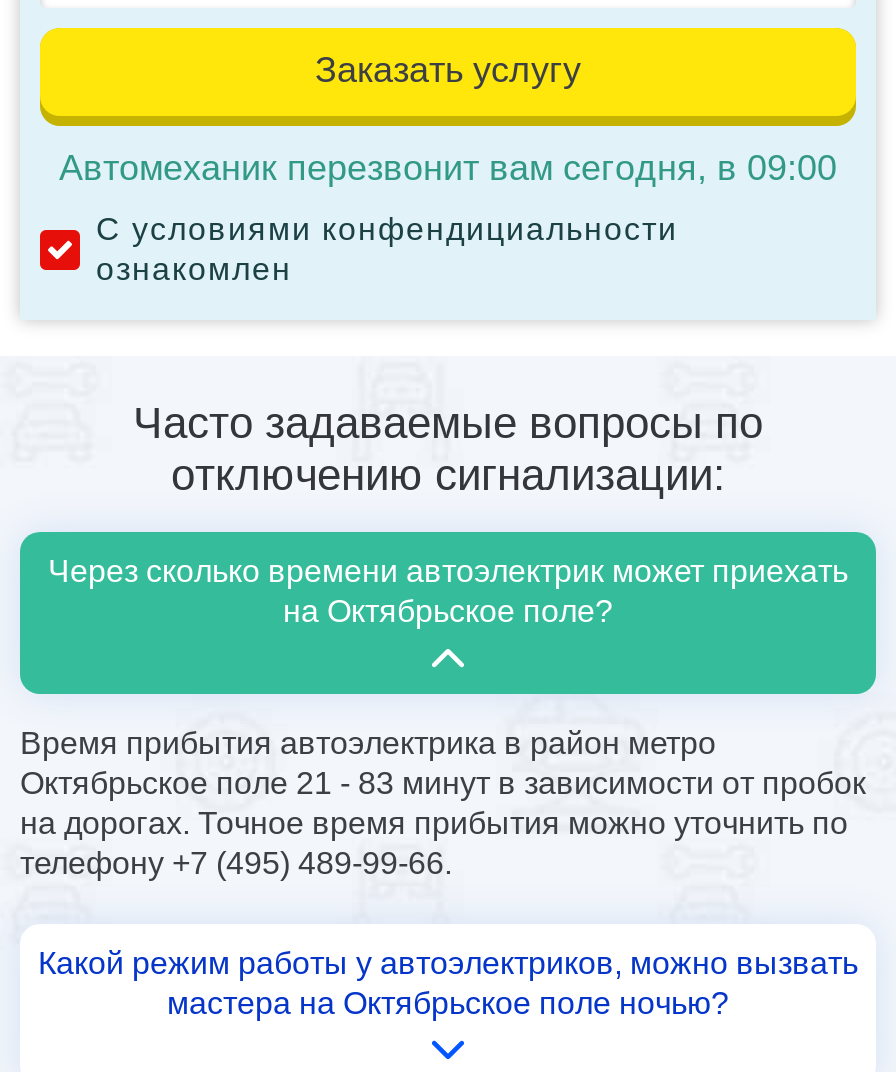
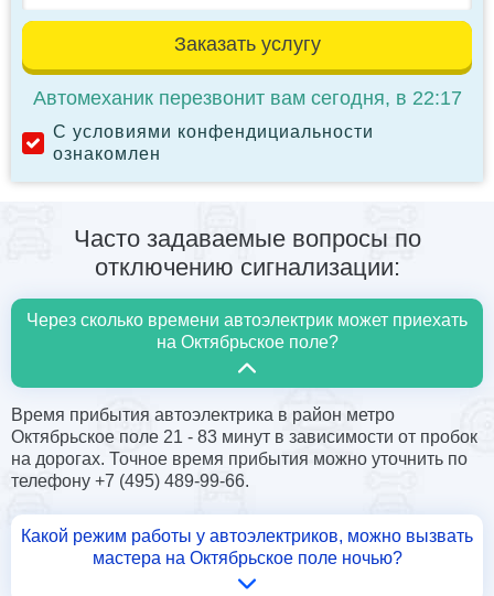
[59,149,837,189] Автомеханик перезвонит вам сегодня, в 09:00 -> [33,87,461,109] Автомеханик перезвонит вам сегодня, в 22:17

